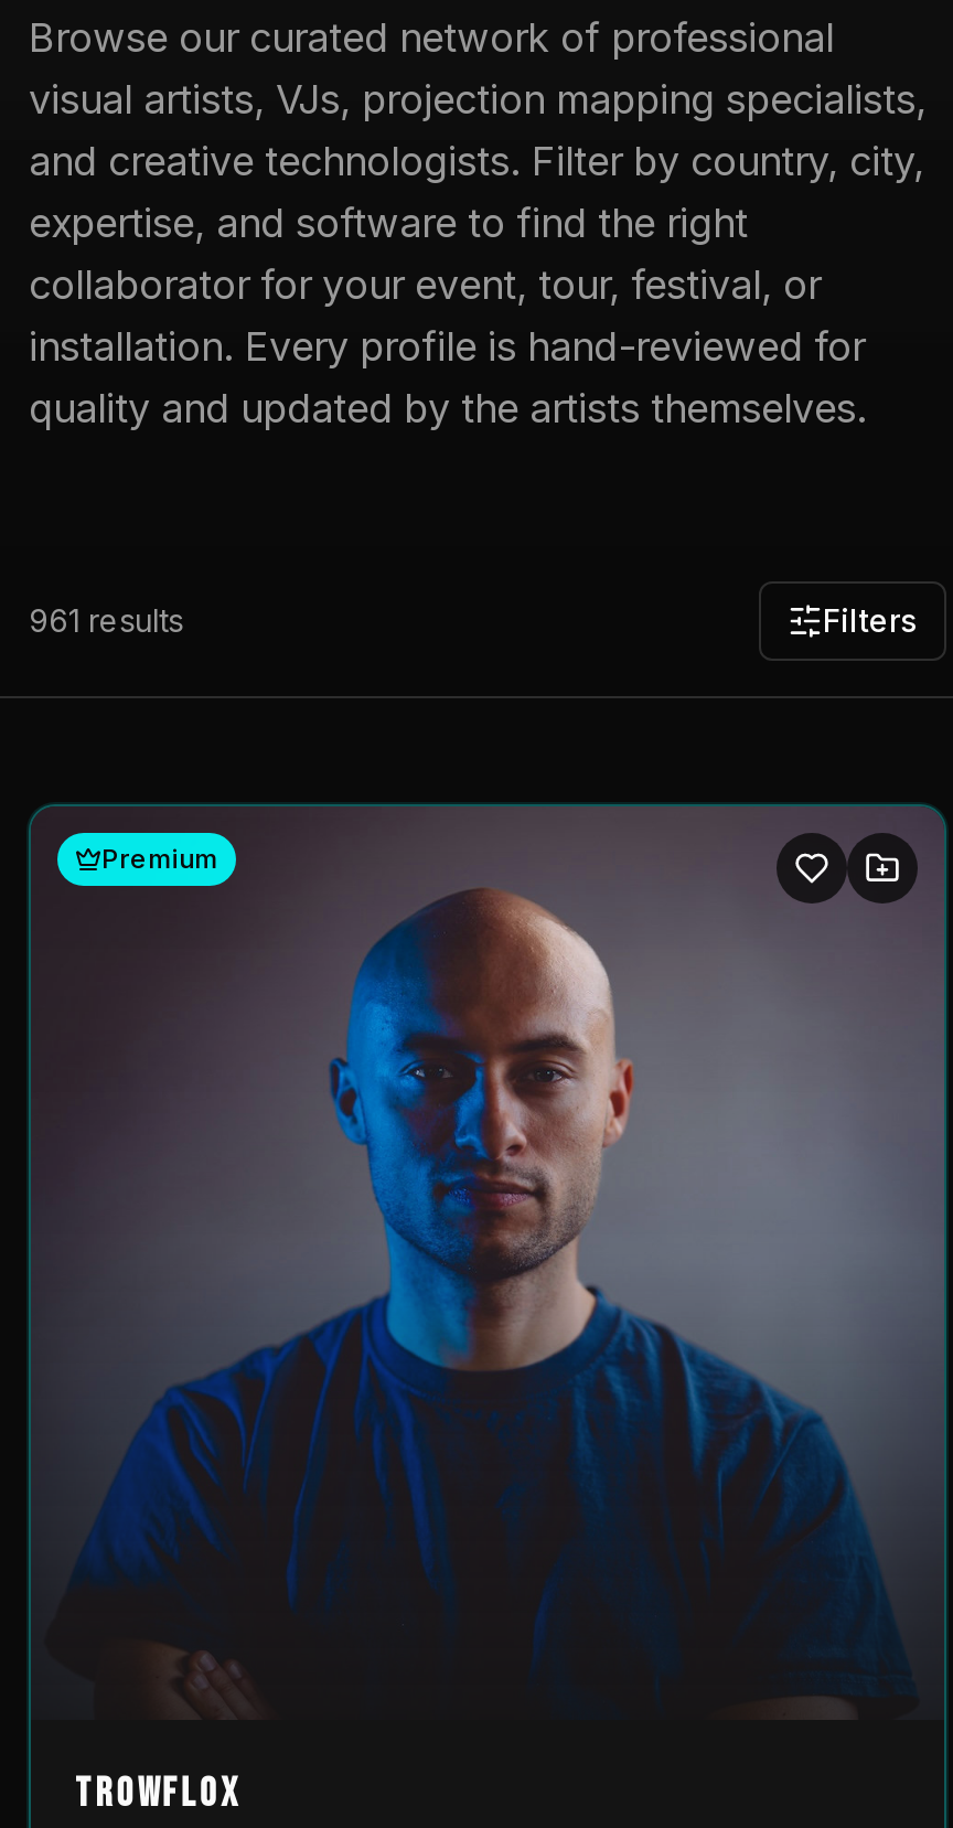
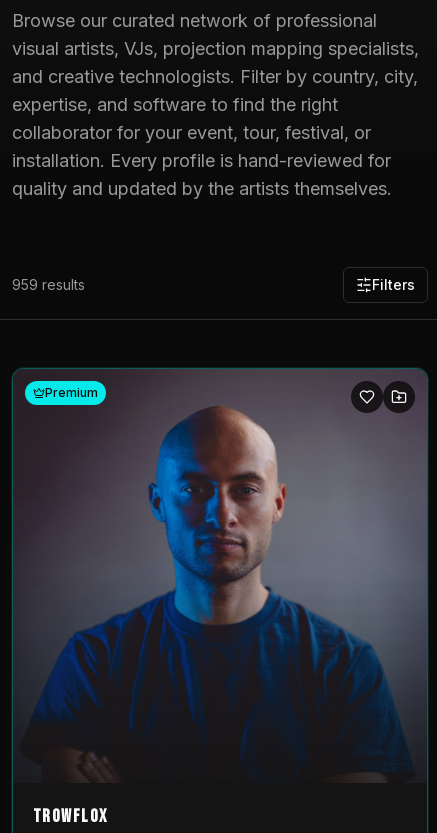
[29,601,183,639] 961 results -> [12,276,85,293] 959 results

